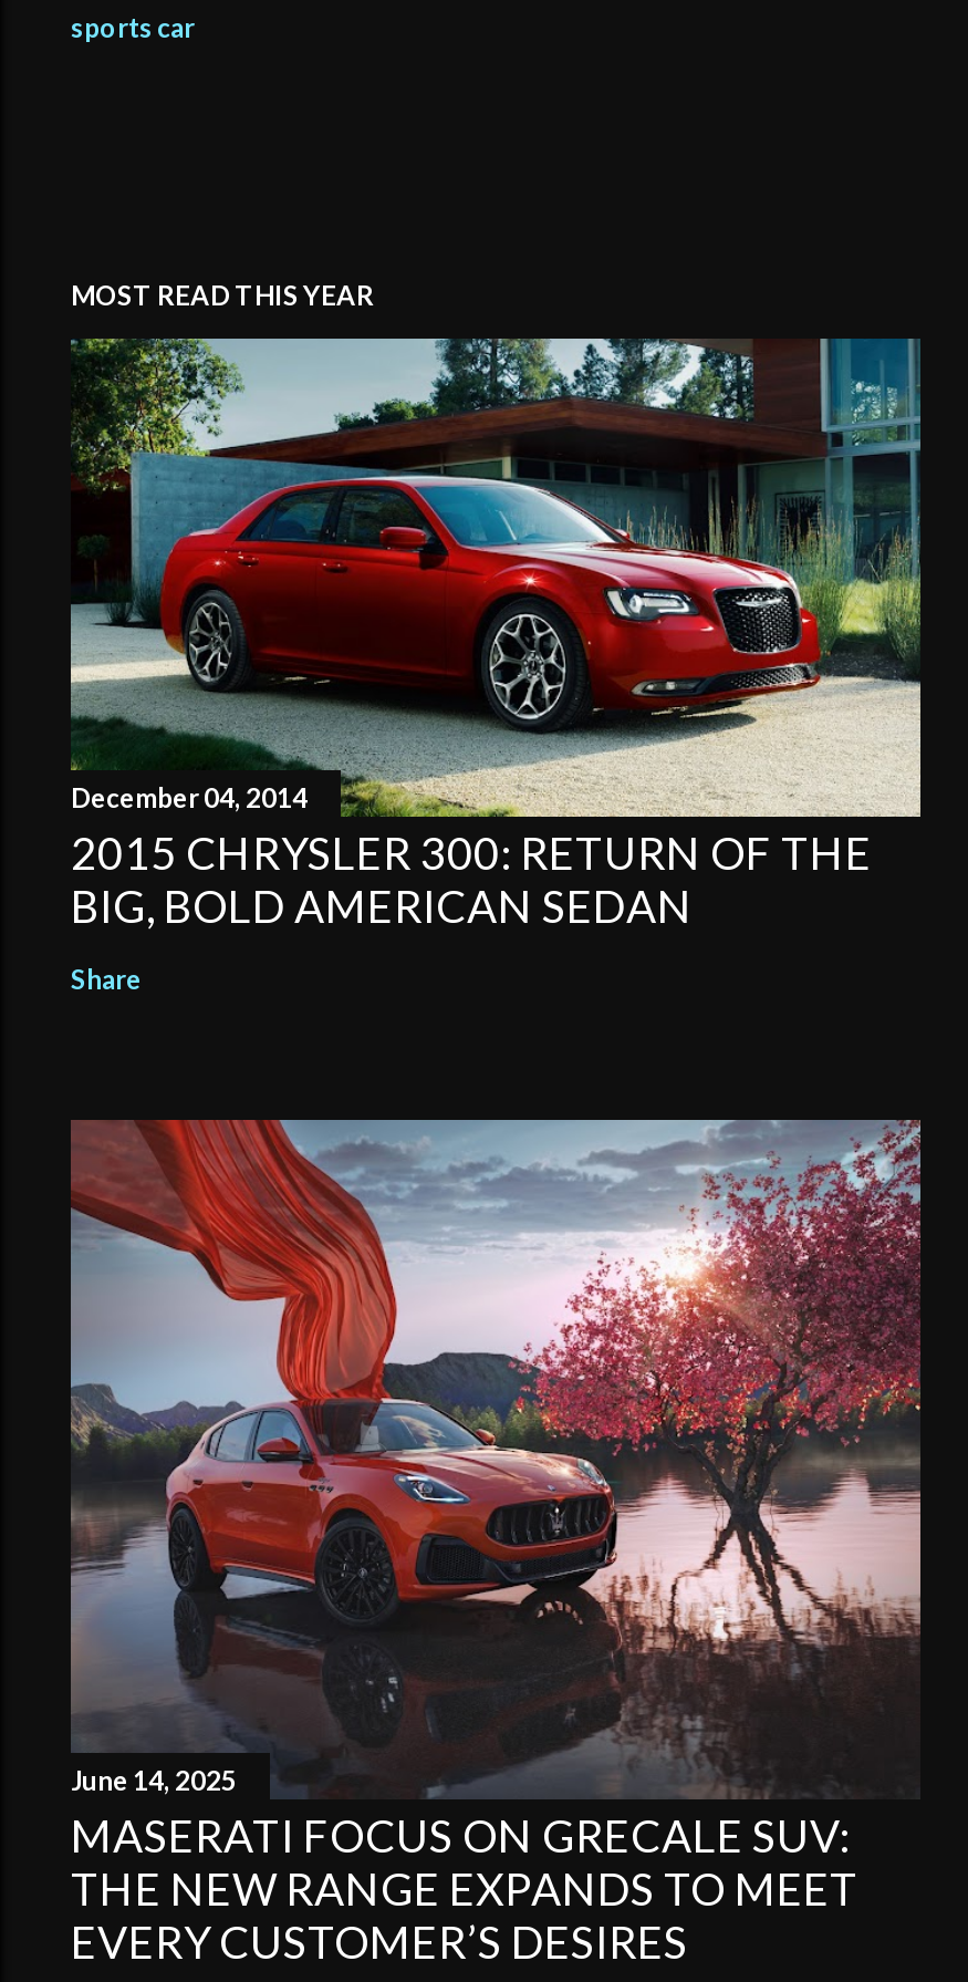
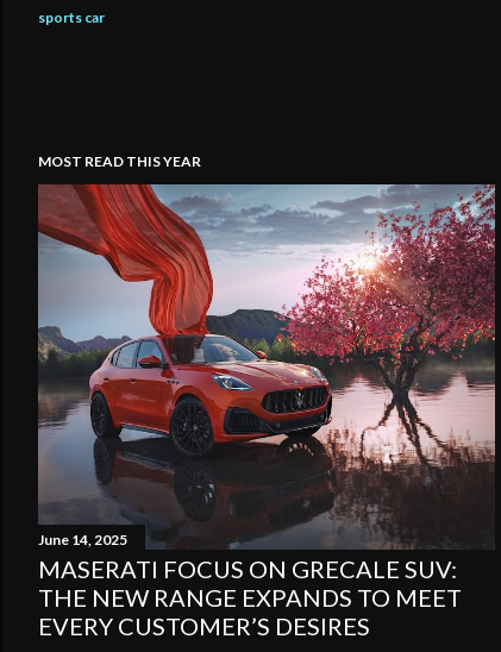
[69,336,920,996] [image] | December 04, 2014 | 2015 CHRYSLER 300: RETURN OF THE | BIG, BOLD AMERICAN SEDAN | Share -> none

